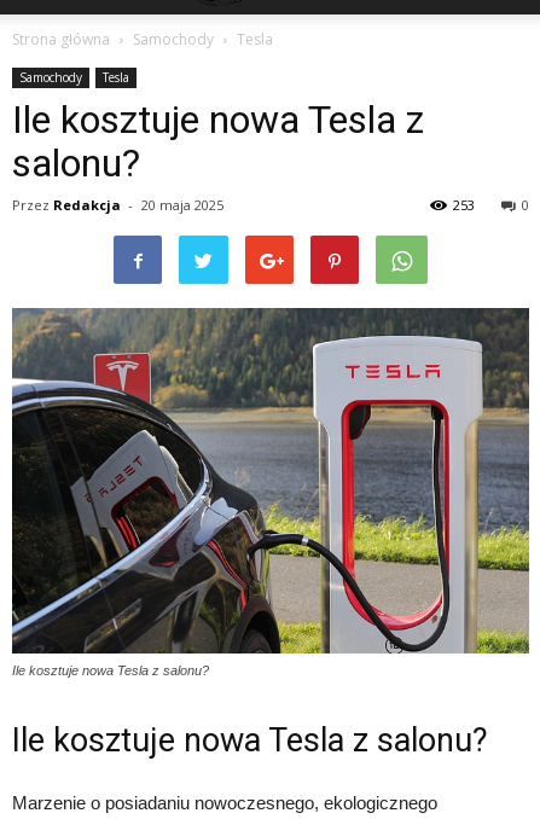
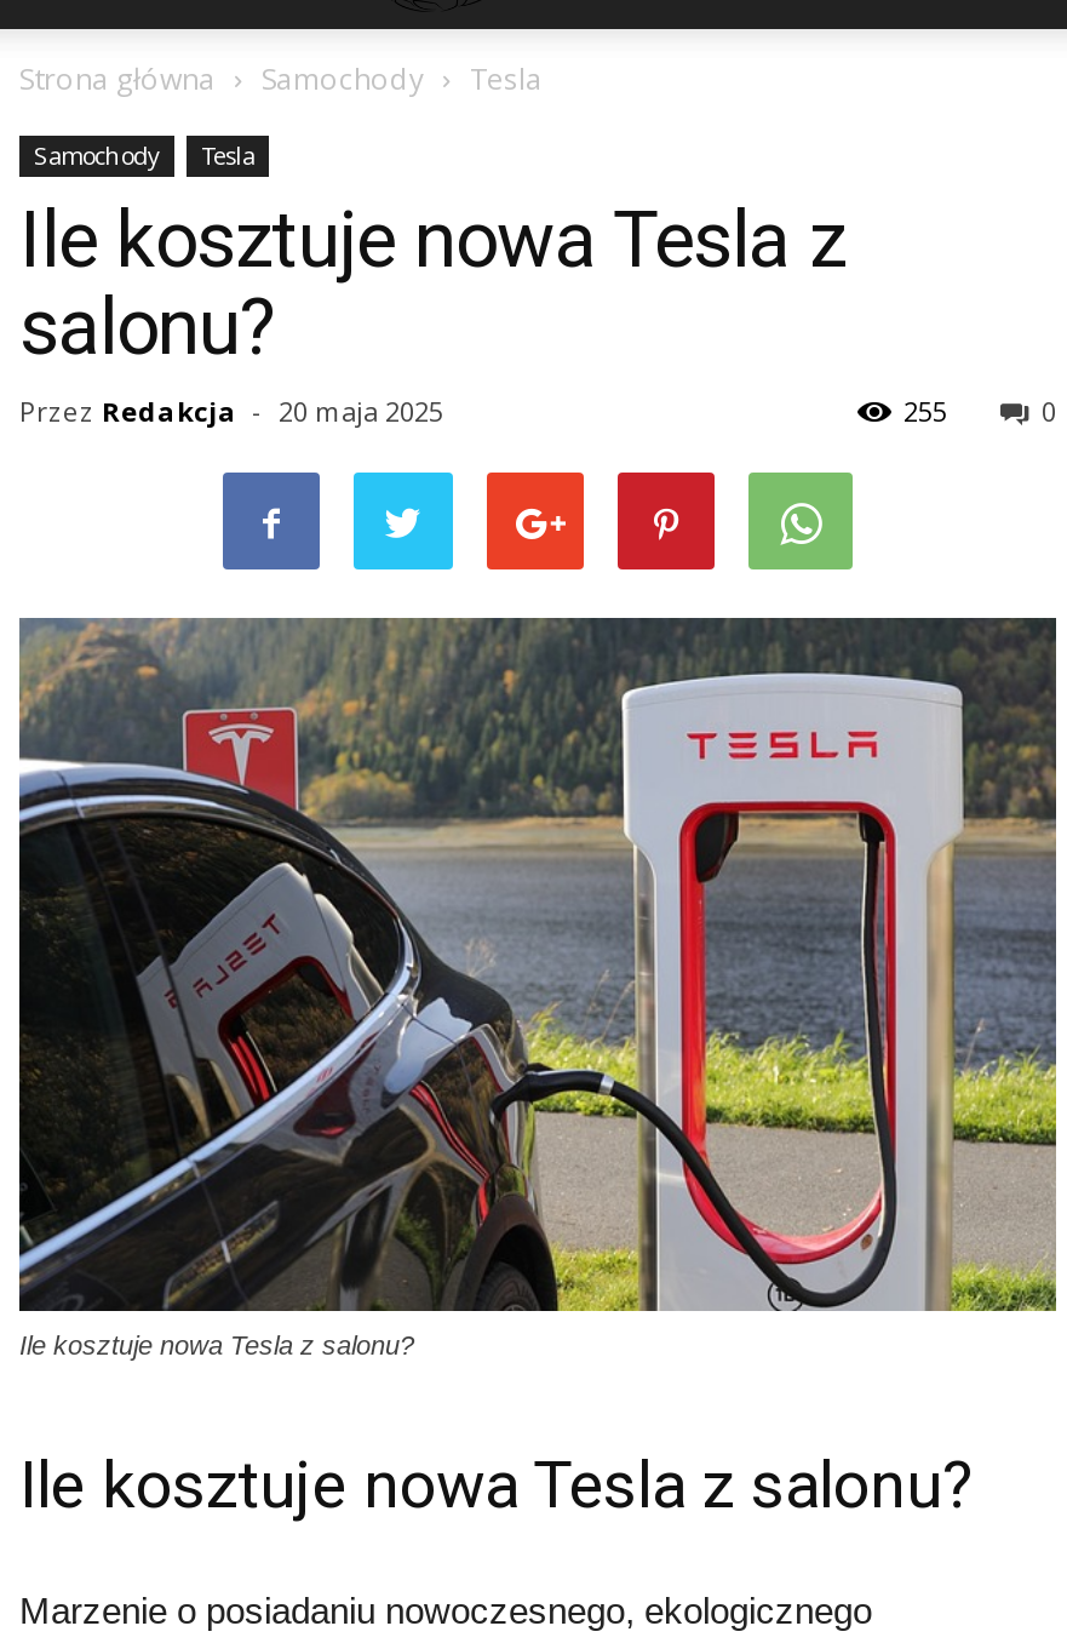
[453,196,475,214] 253 -> [903,393,947,429] 255

